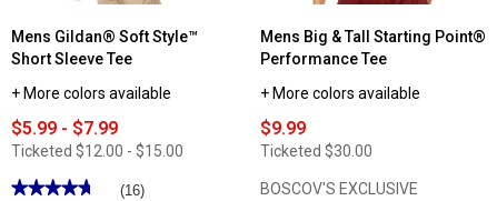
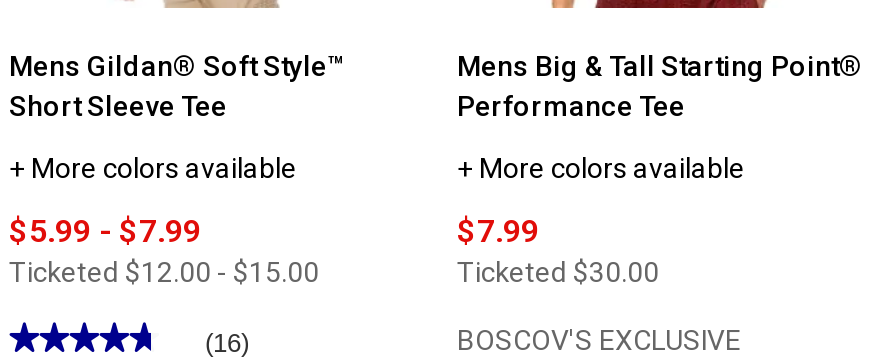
[260,118,306,139] $9.99 -> [457,212,539,250] $7.99

